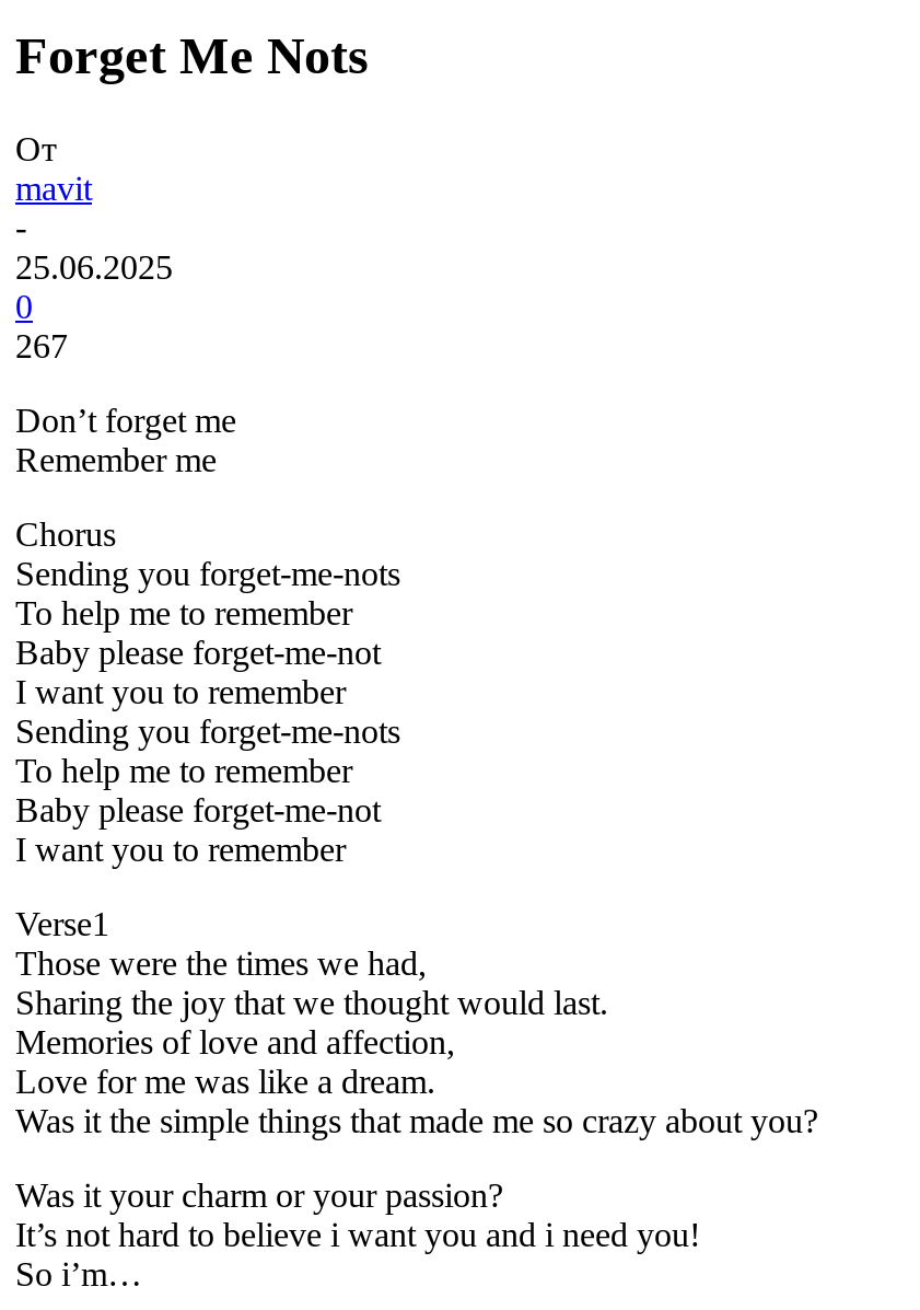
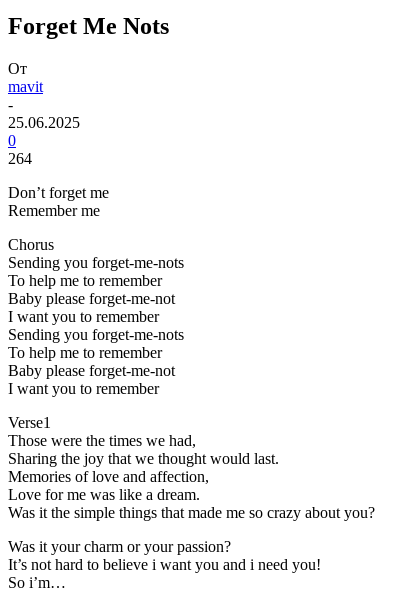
[15,327,68,364] 267 -> [8,150,32,167] 264

